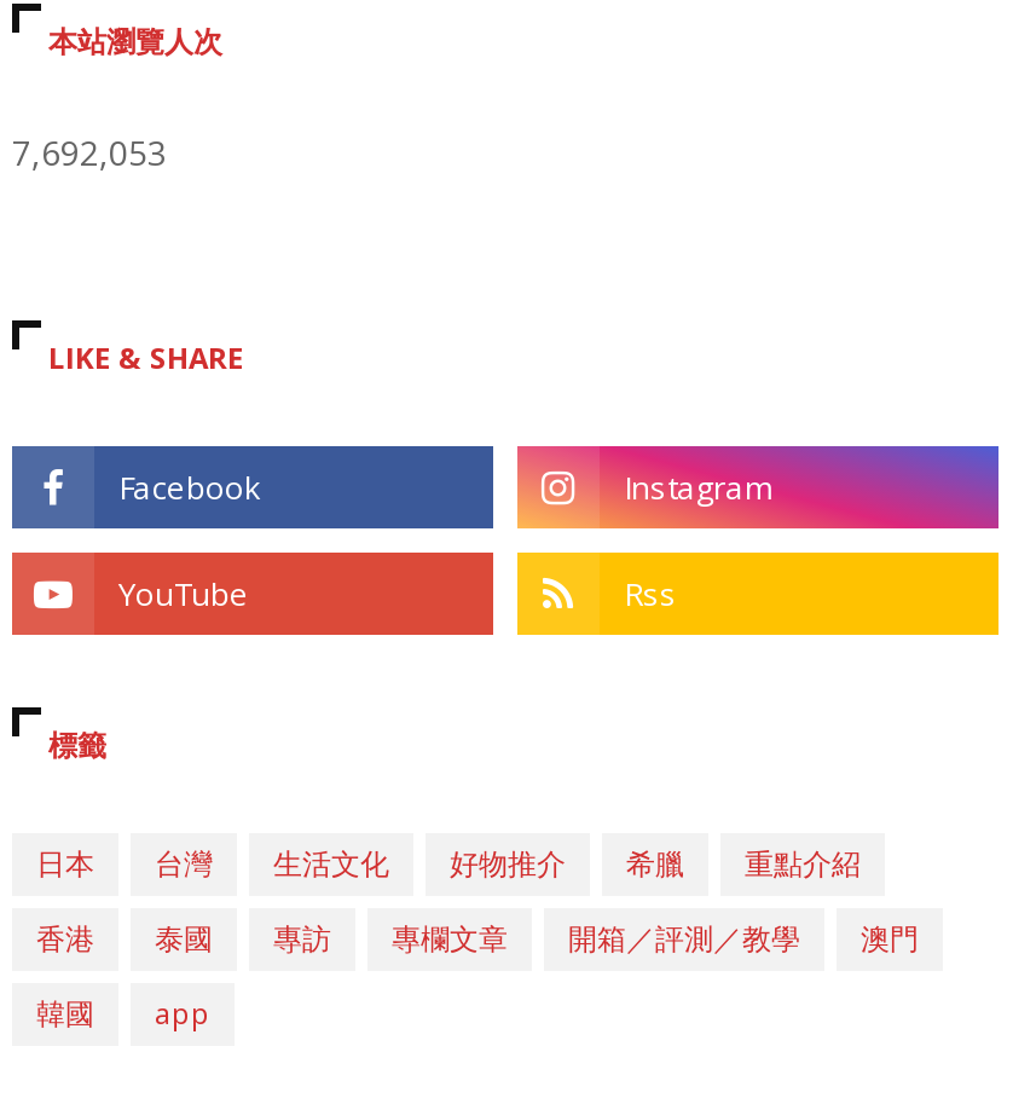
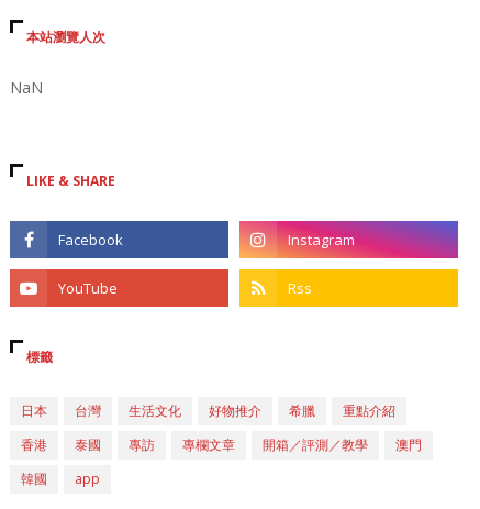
[12,129,167,175] 7,692,053 -> [10,77,43,98] NaN

